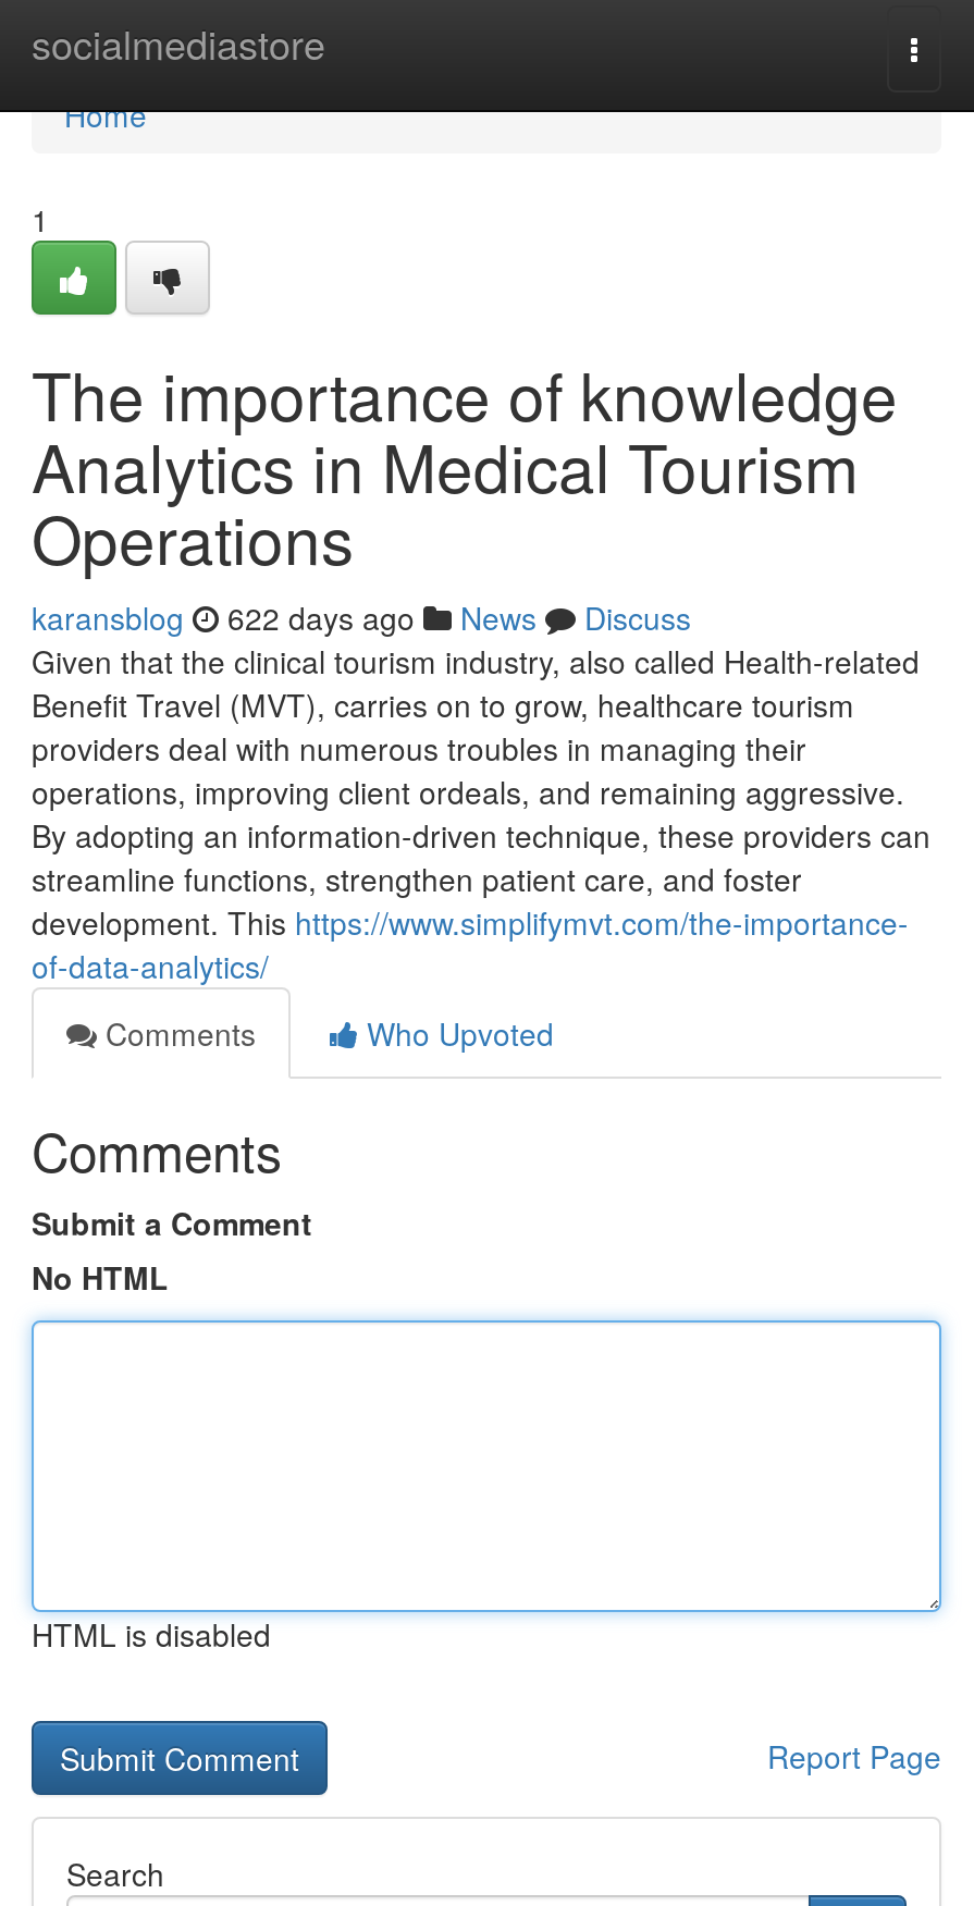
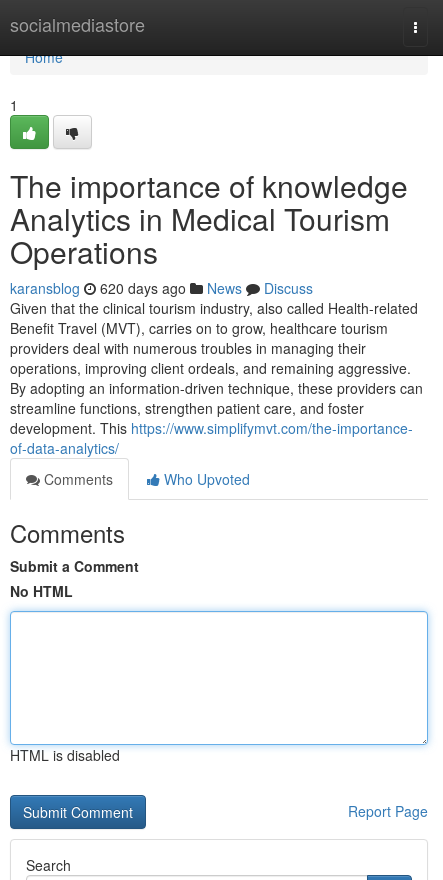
[32,595,691,639] karansblog 622 days ago News Discuss -> [10,278,313,298] karansblog 620 days ago News Discuss

